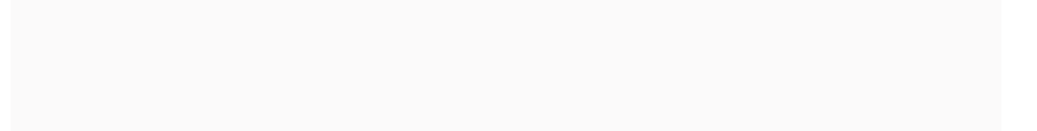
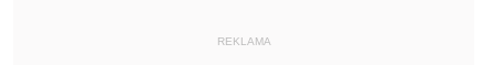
none -> [217,35,271,47] REKLAMA

